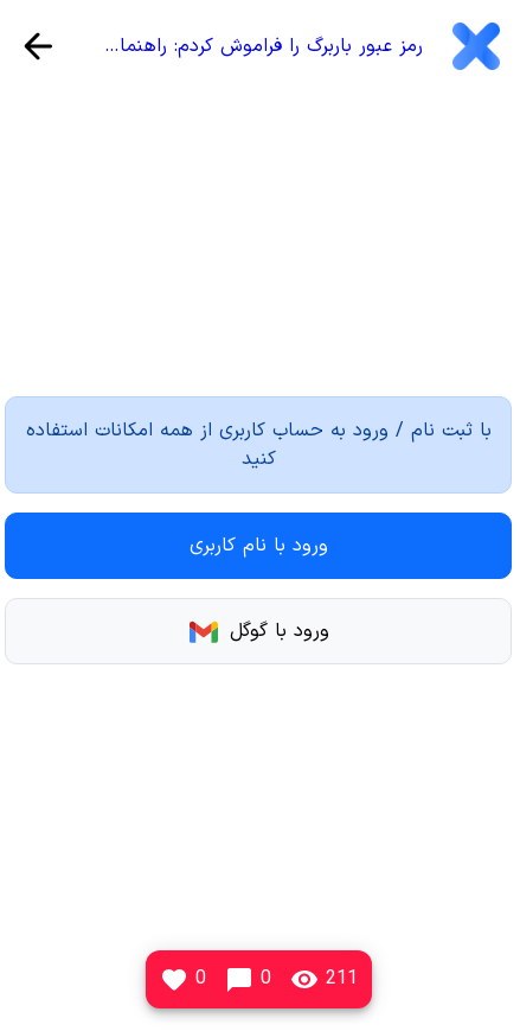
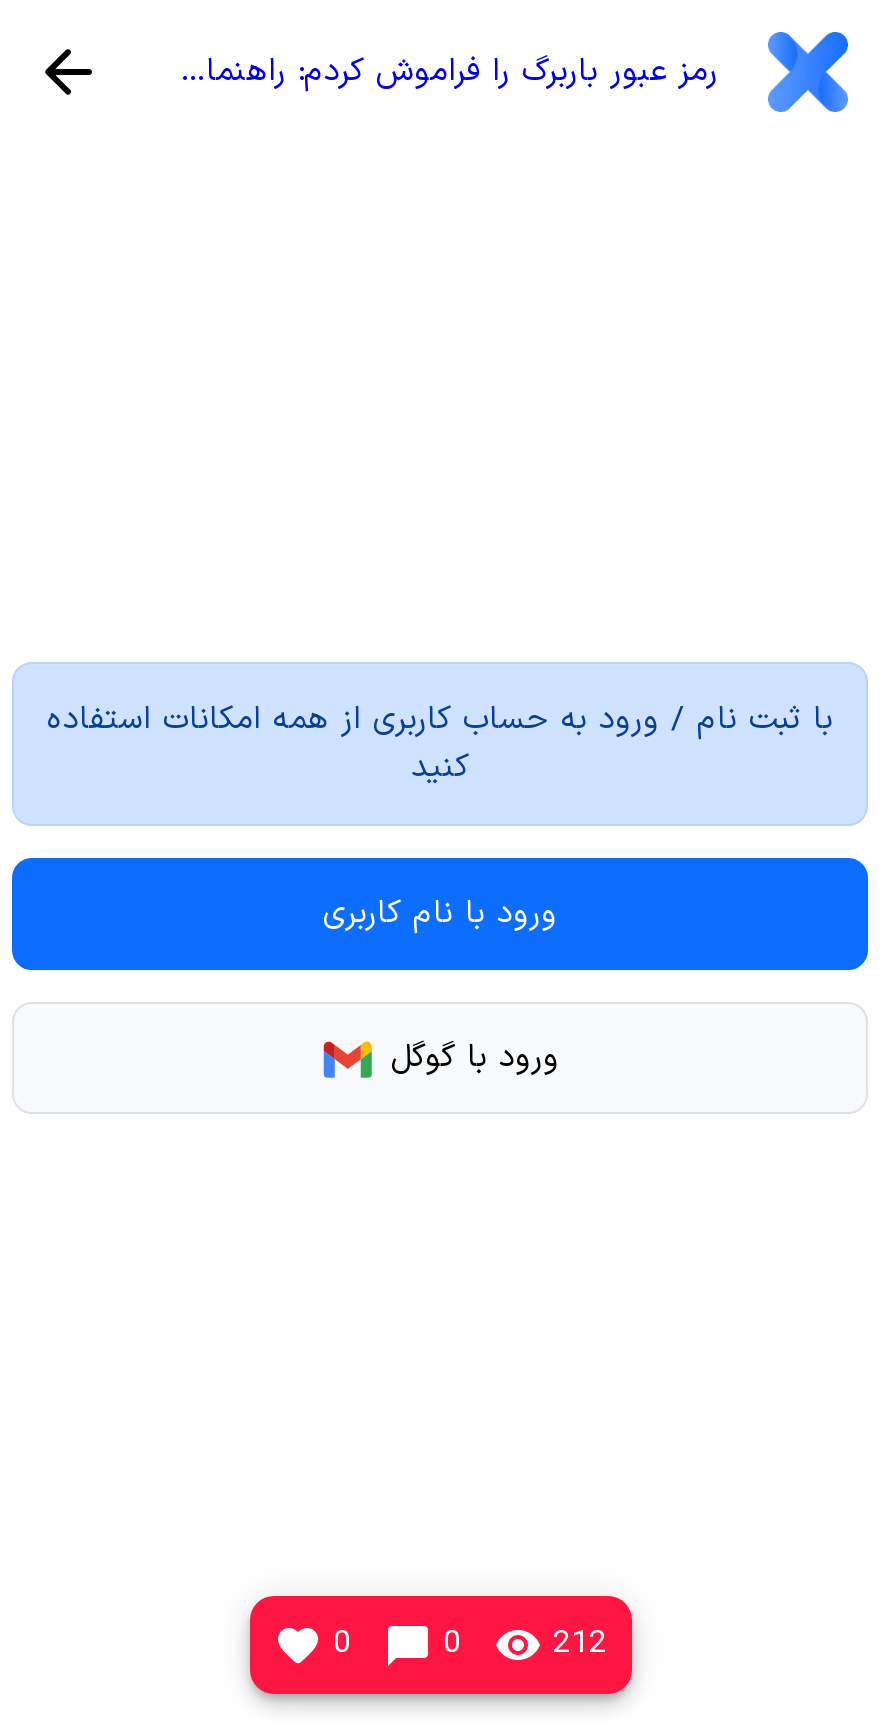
[195,965,357,994] 0 0 211 -> [333,1621,607,1669] 0 0 212

